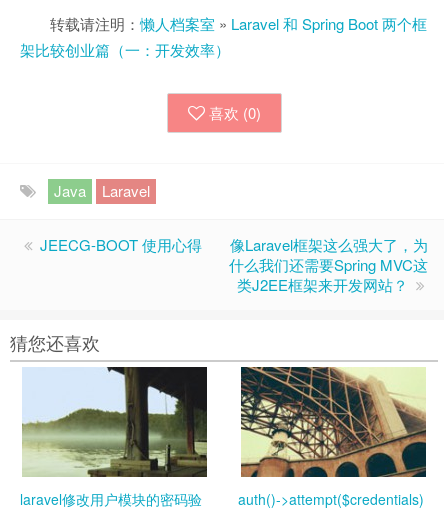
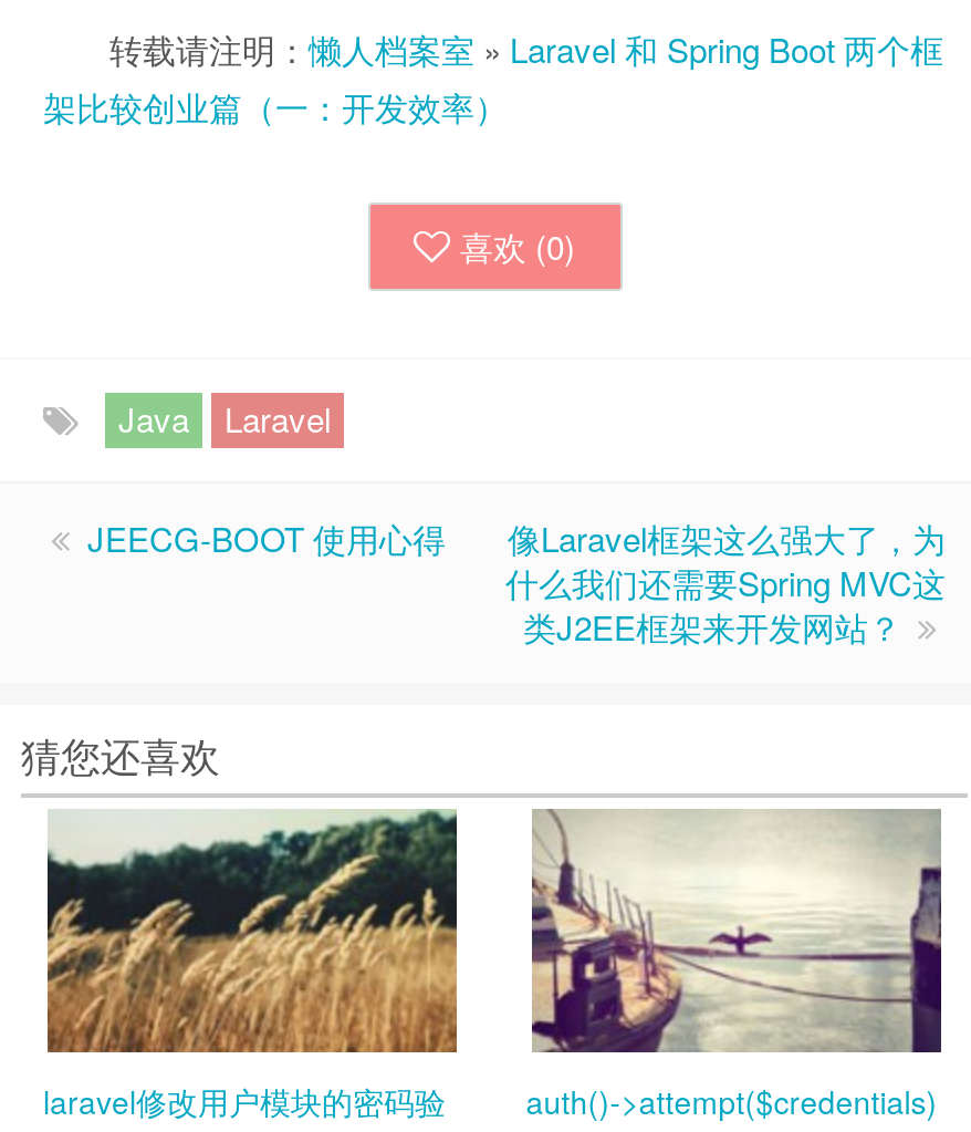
[22,366,208,478] [image] -> [45,809,459,1055] [image]
[240,366,427,478] [image] -> [530,809,943,1055] [image]

